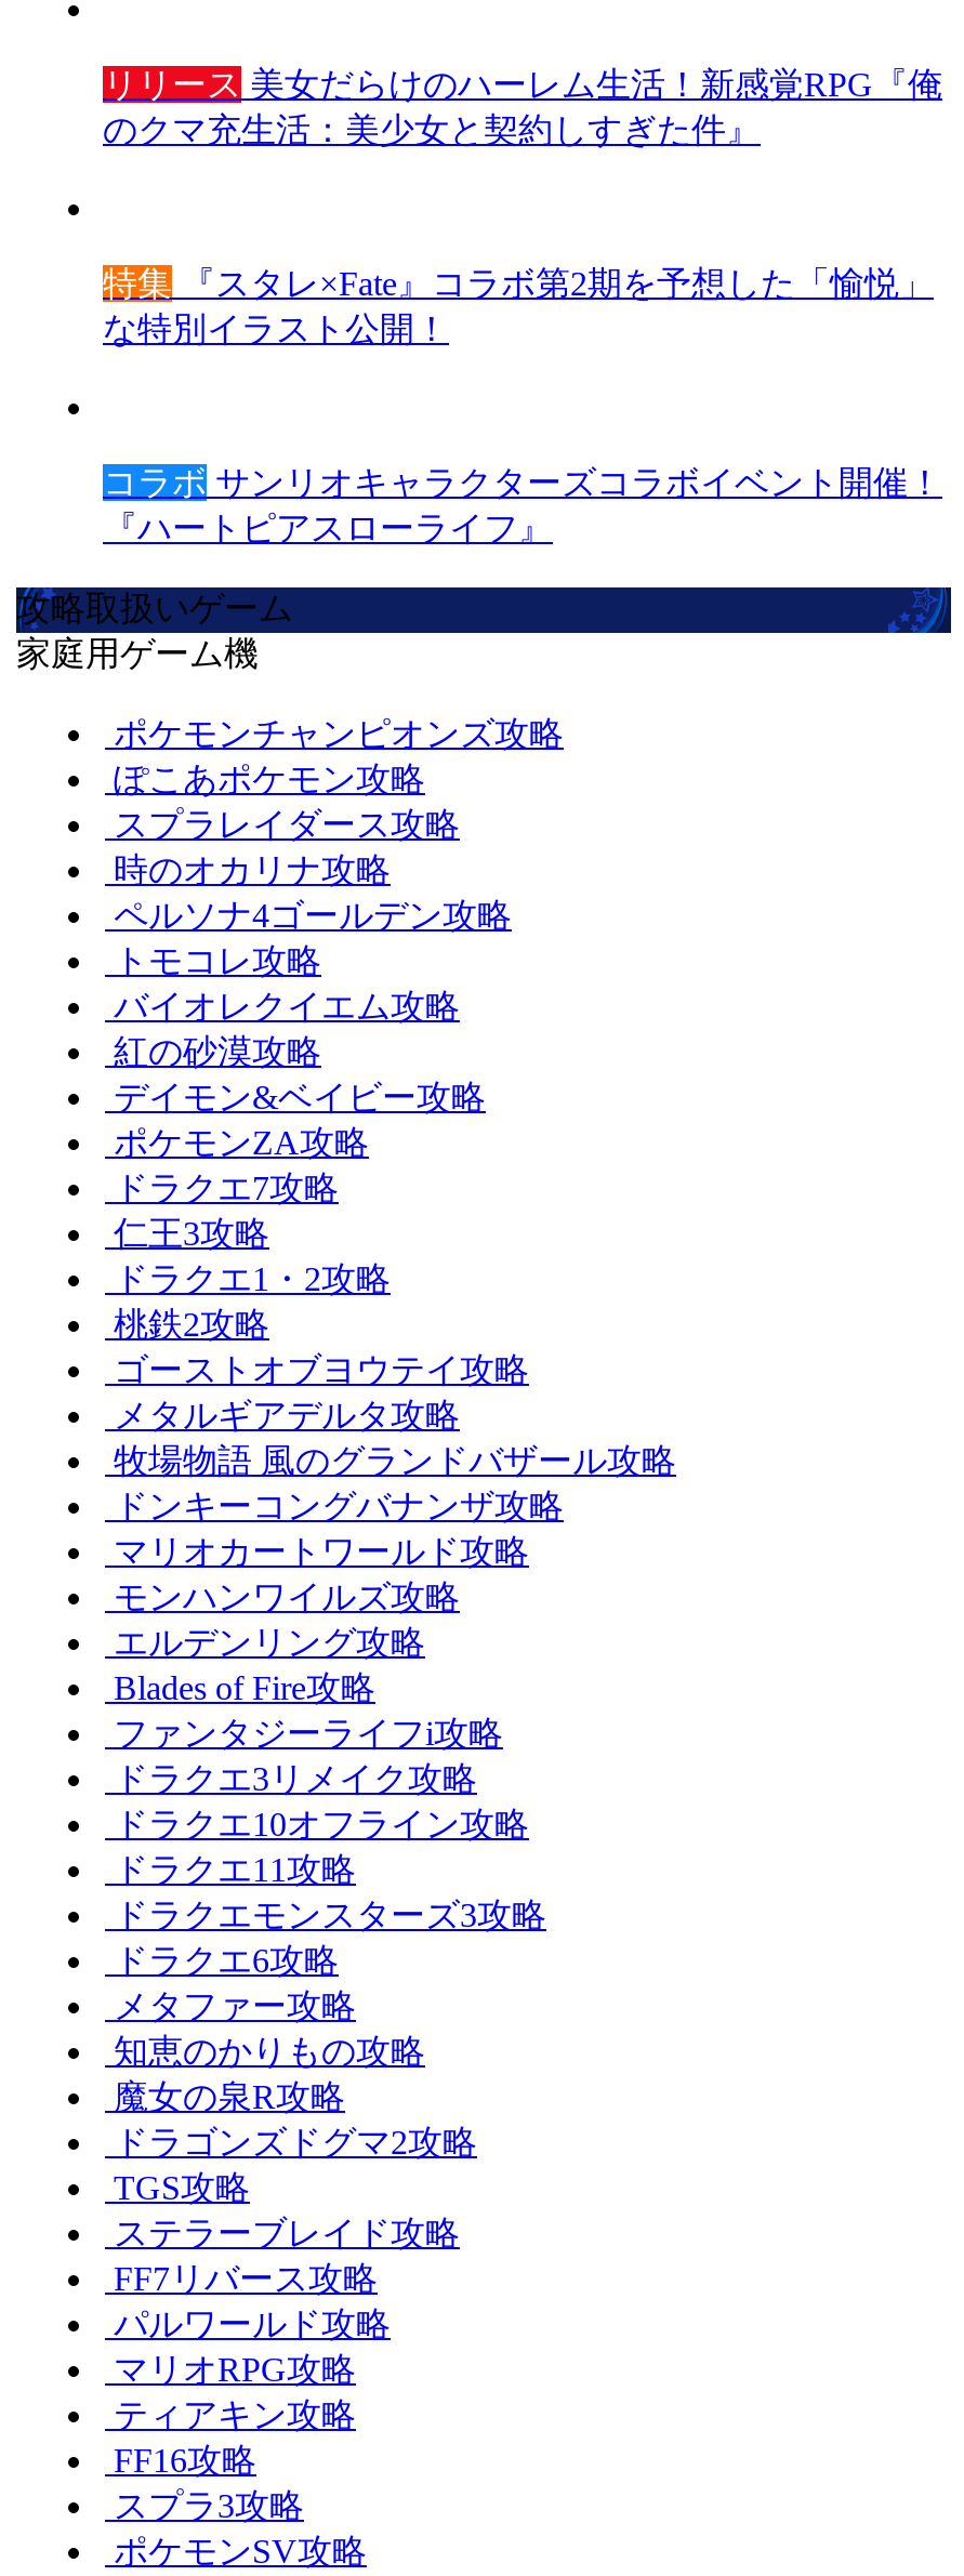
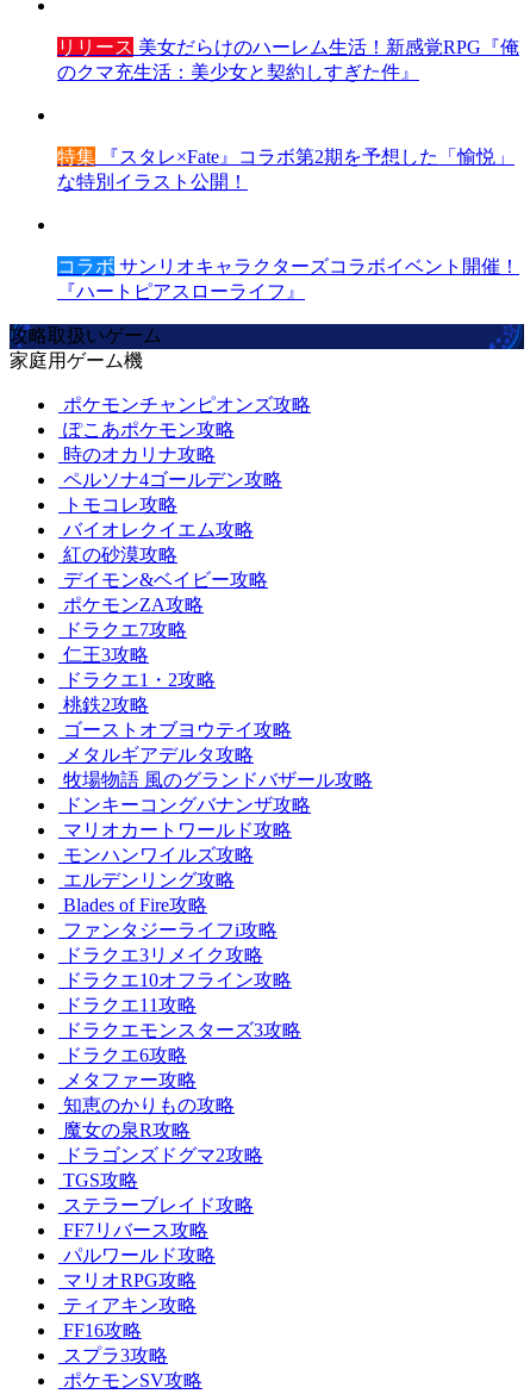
[114,806,460,842] スプラレイダース攻略 -> none

